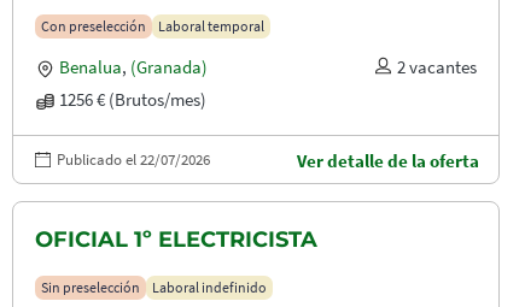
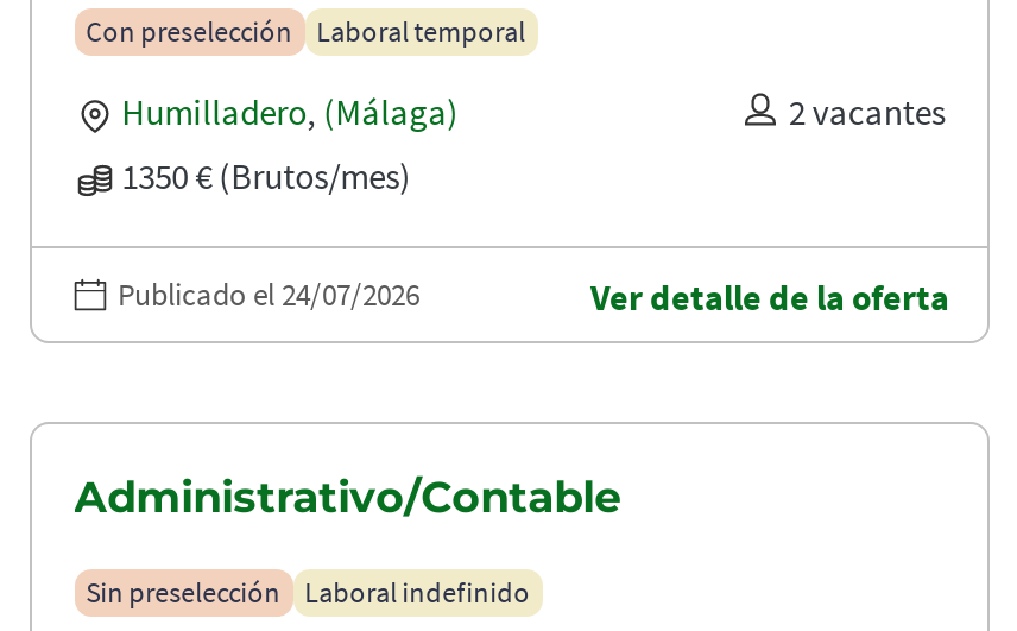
[59,56,207,78] Benalua, (Granada) -> [121,88,459,134] Humilladero, (Málaga)
[59,88,206,111] 1256 € (Brutos/mes) -> [121,153,411,198] 1350 € (Brutos/mes)
[57,150,210,170] Publicado el 22/07/2026 -> [118,274,419,314] Publicado el 24/07/2026
[35,226,317,253] OFICIAL 1º ELECTRICISTA -> [74,471,620,523] Administrativo/Contable

